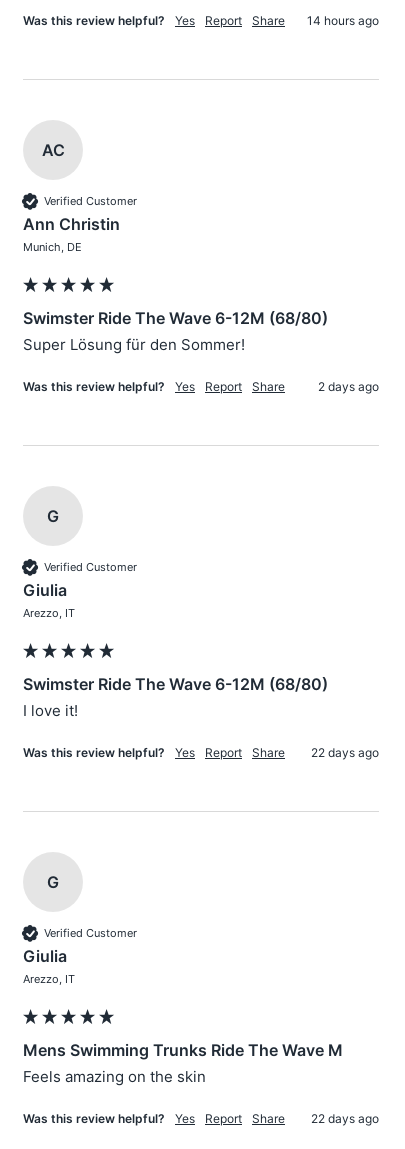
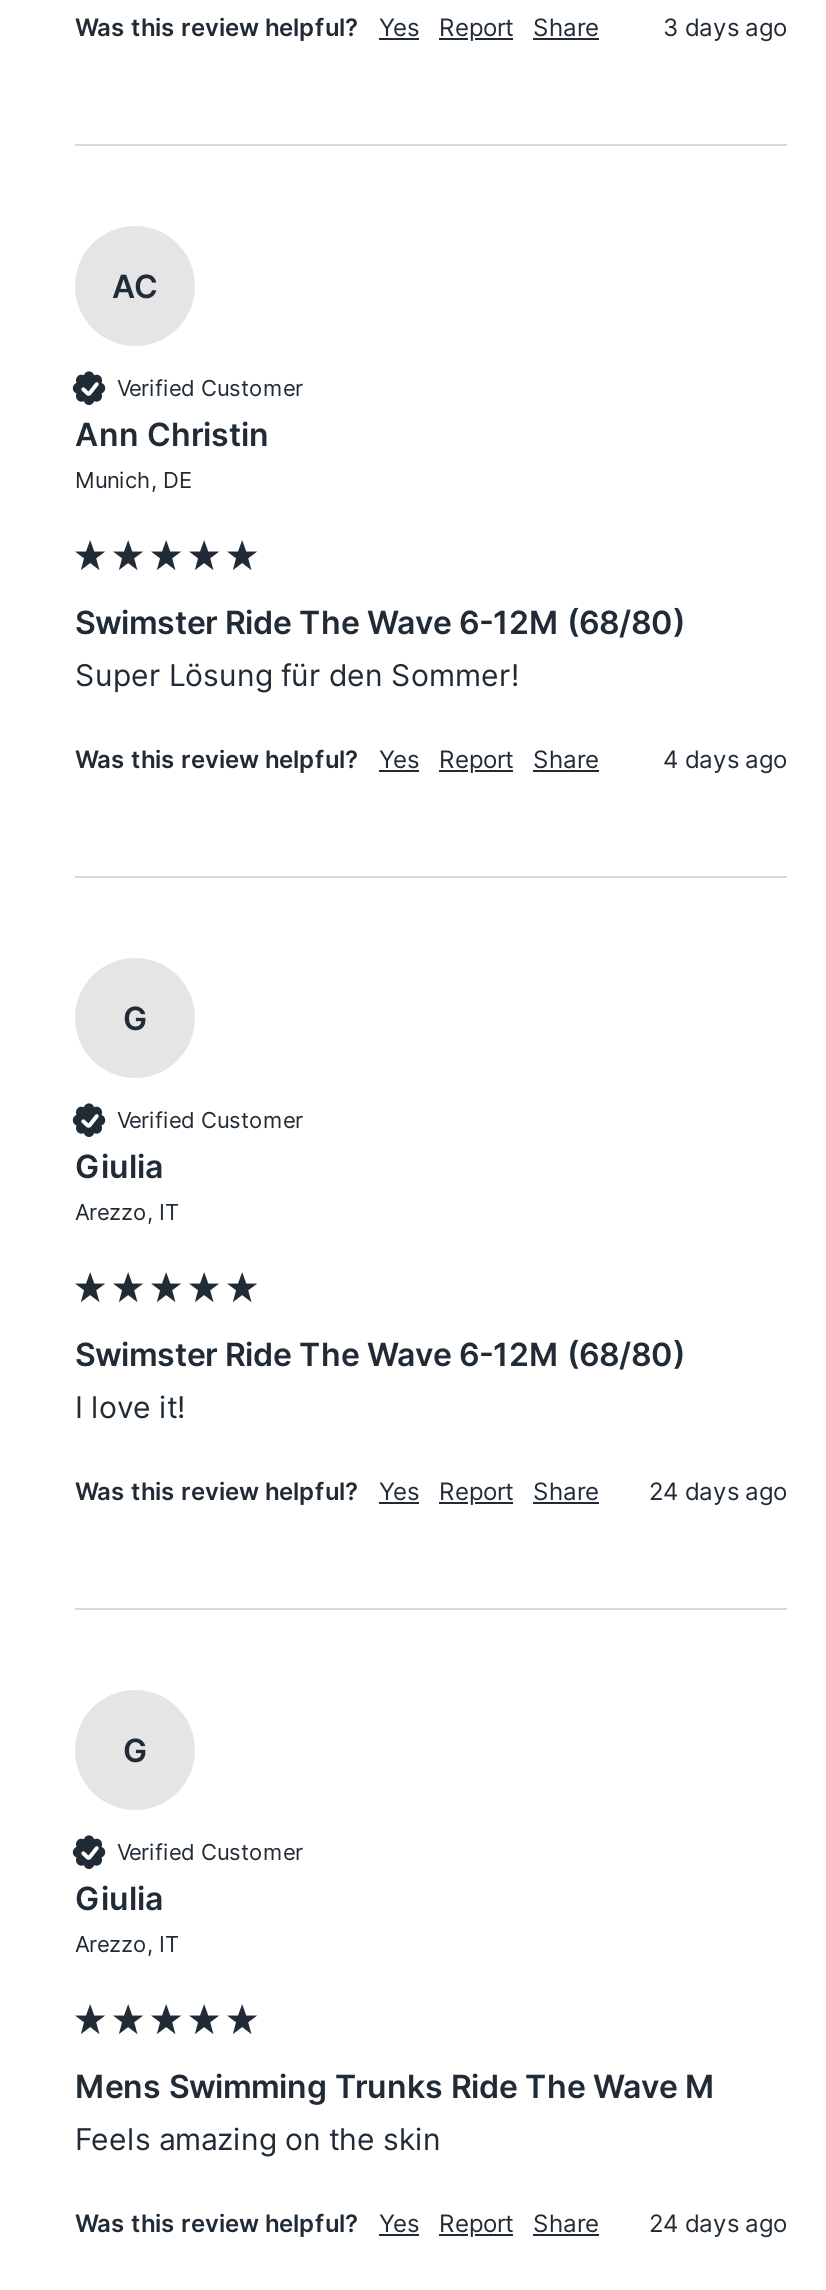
[307,13,379,28] 14 hours ago -> [663,13,787,43] 3 days ago
[318,379,379,394] 2 days ago -> [663,745,787,775] 4 days ago
[23,745,379,760] Was this review helpful? Yes Report Share 22 days ago -> [75,1477,787,1507] Was this review helpful? Yes Report Share 24 days ago
[23,1111,379,1126] Was this review helpful? Yes Report Share 22 days ago -> [75,2209,787,2239] Was this review helpful? Yes Report Share 24 days ago

